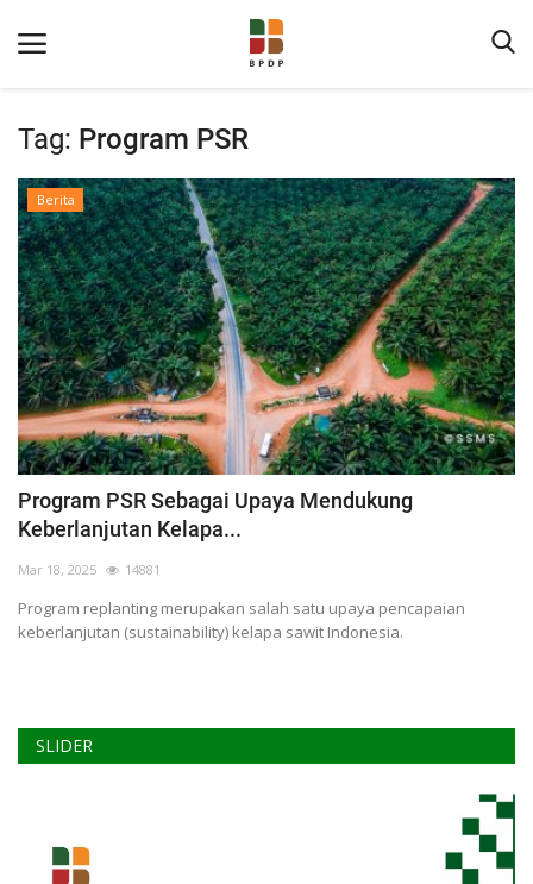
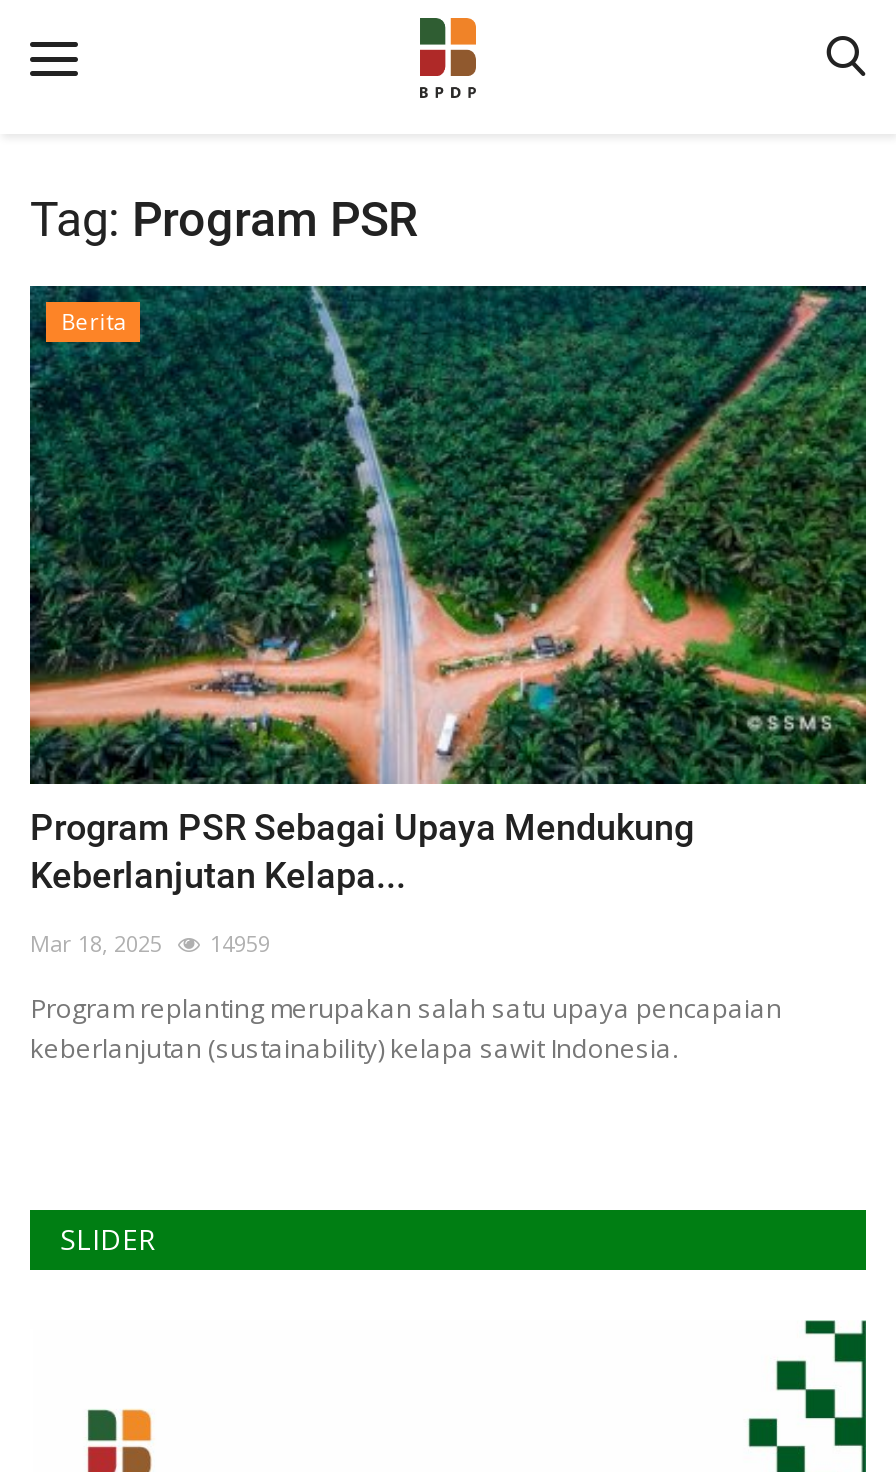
[18,560,161,578] Mar 18, 2025 14881 -> [30,927,270,957] Mar 18, 2025 14959

